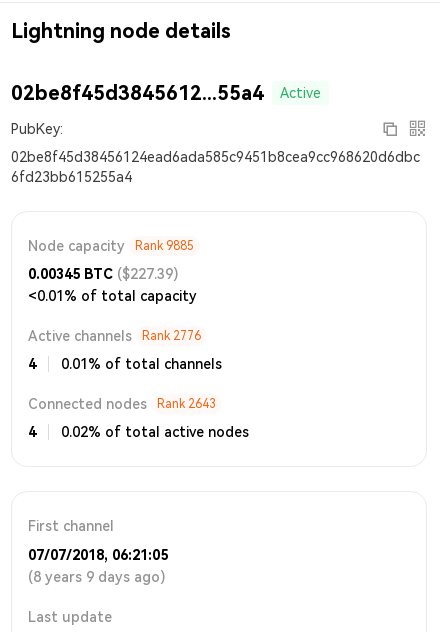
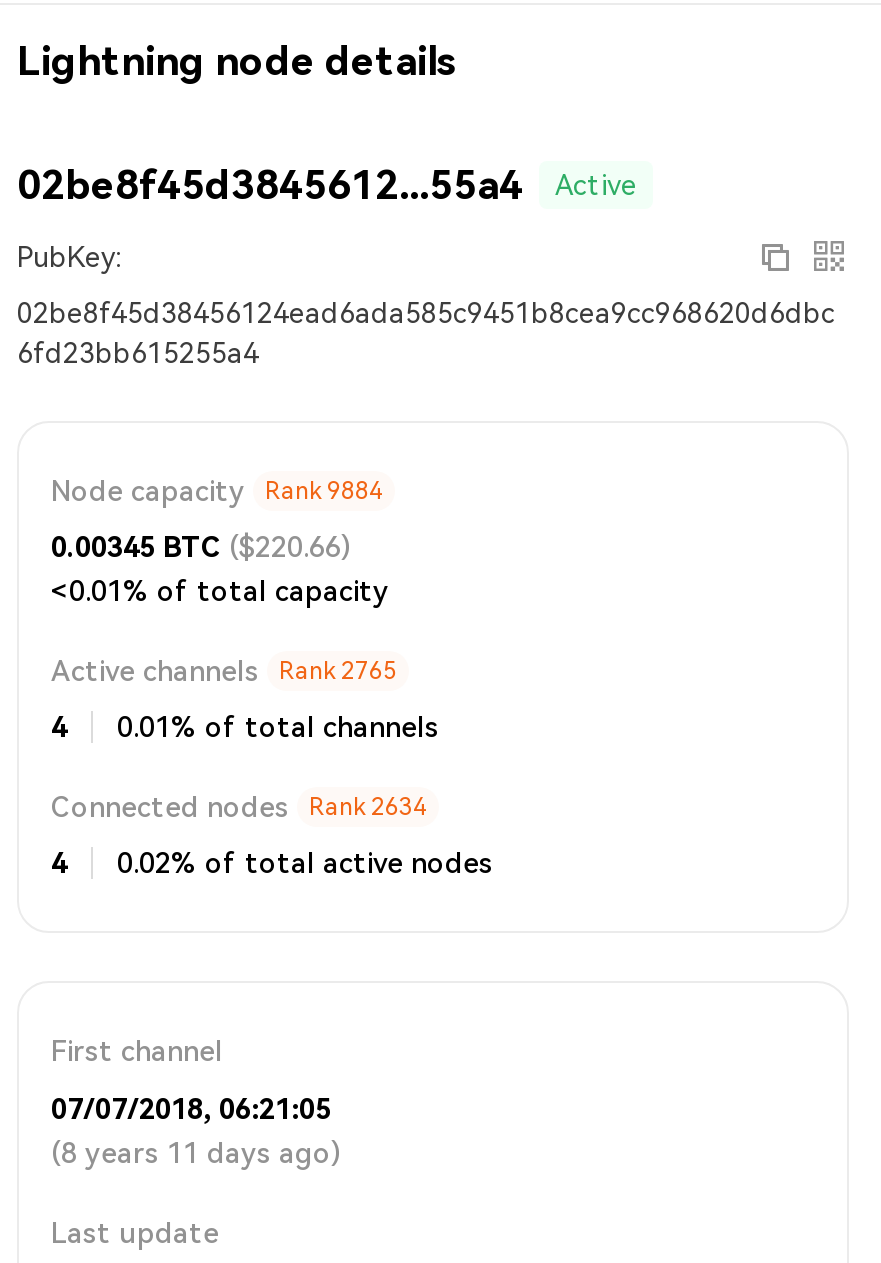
[28,238,194,254] Node capacity Rank 9885 -> [51,475,383,507] Node capacity Rank 9884
[28,266,178,282] 0.00345 BTC ($227.39) -> [51,531,351,563] 0.00345 BTC ($220.66)
[28,328,201,344] Active channels Rank 2776 -> [51,655,397,687] Active channels Rank 2765
[28,396,216,412] Connected nodes Rank 2643 -> [51,791,427,823] Connected nodes Rank 2634
[28,569,165,585] (8 years 9 days ago) -> [51,1137,341,1169] (8 years 11 days ago)

